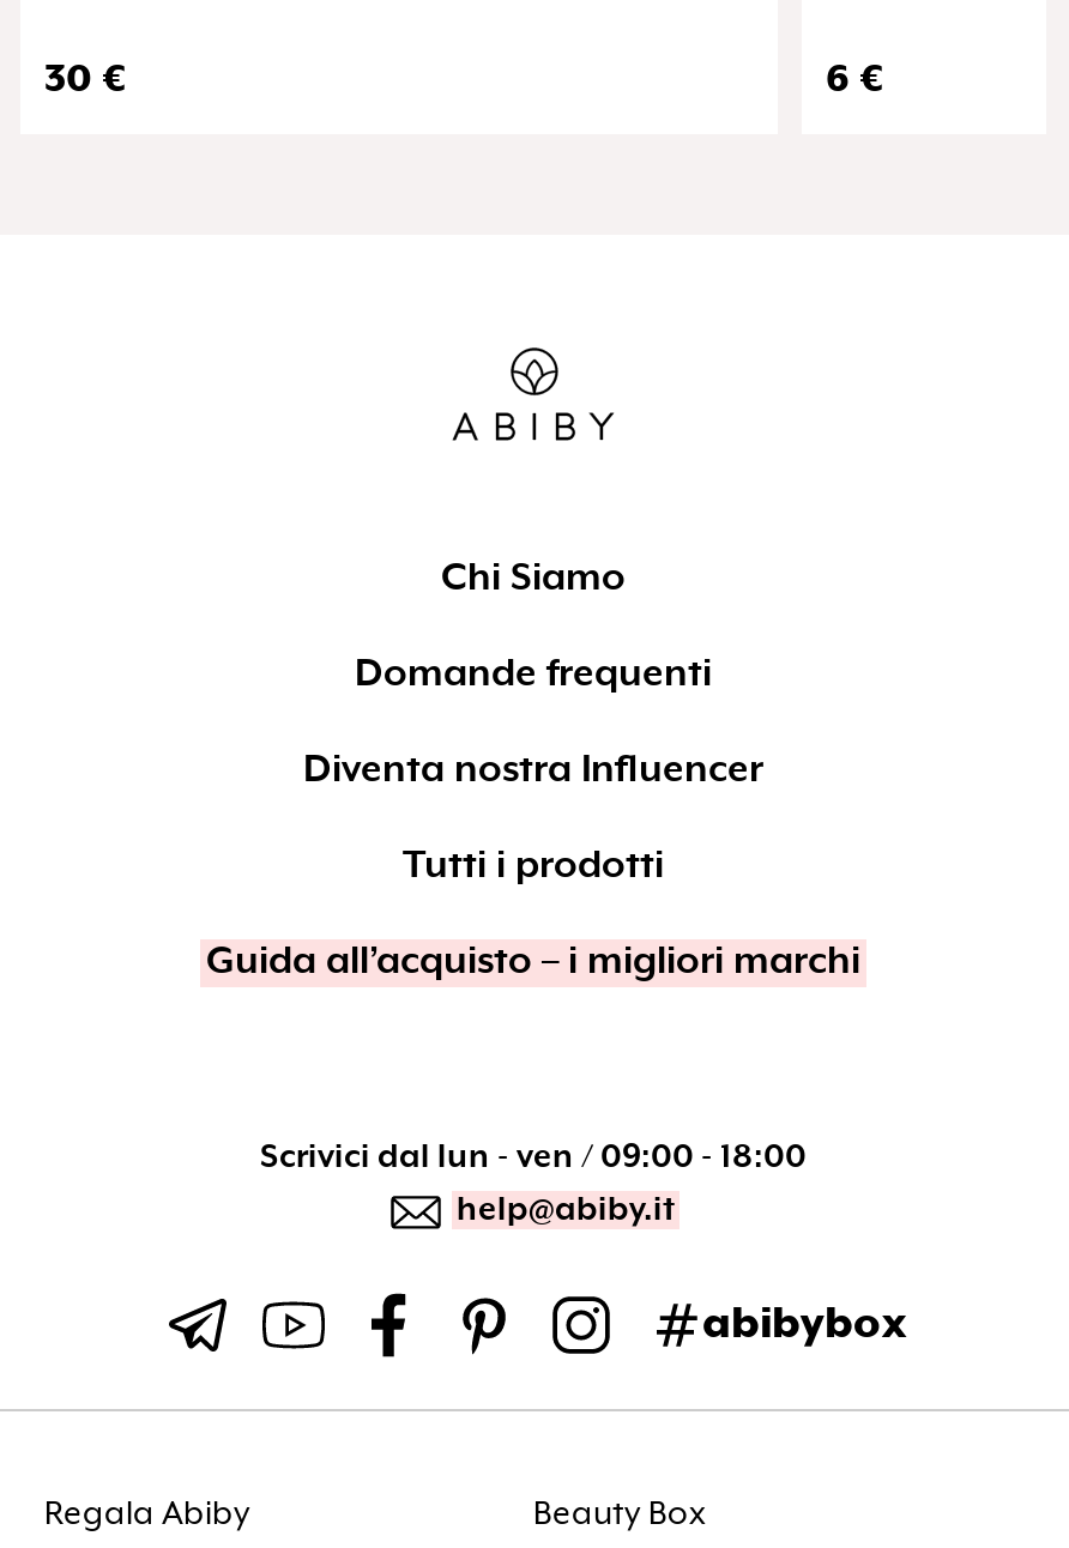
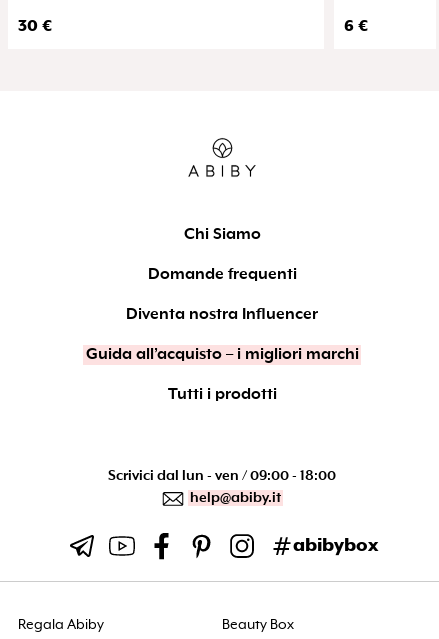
moved [403,845,664,889] -> [167,386,276,404]: Tutti i prodotti
moved [206,941,860,984] -> [85,346,358,364]: Guida all’acquisto – i migliori marchi

